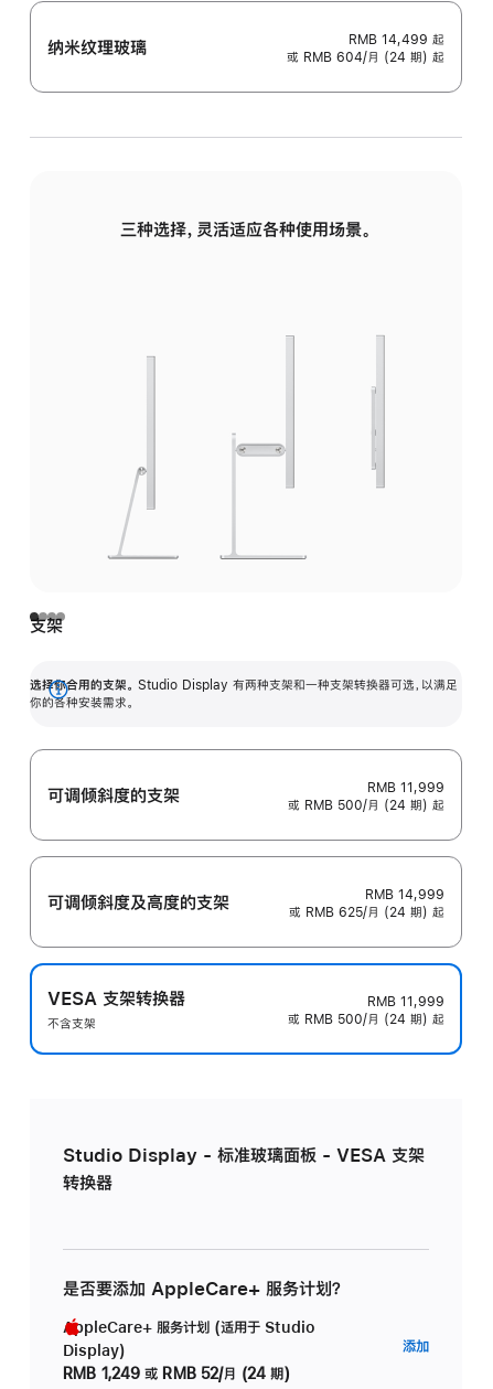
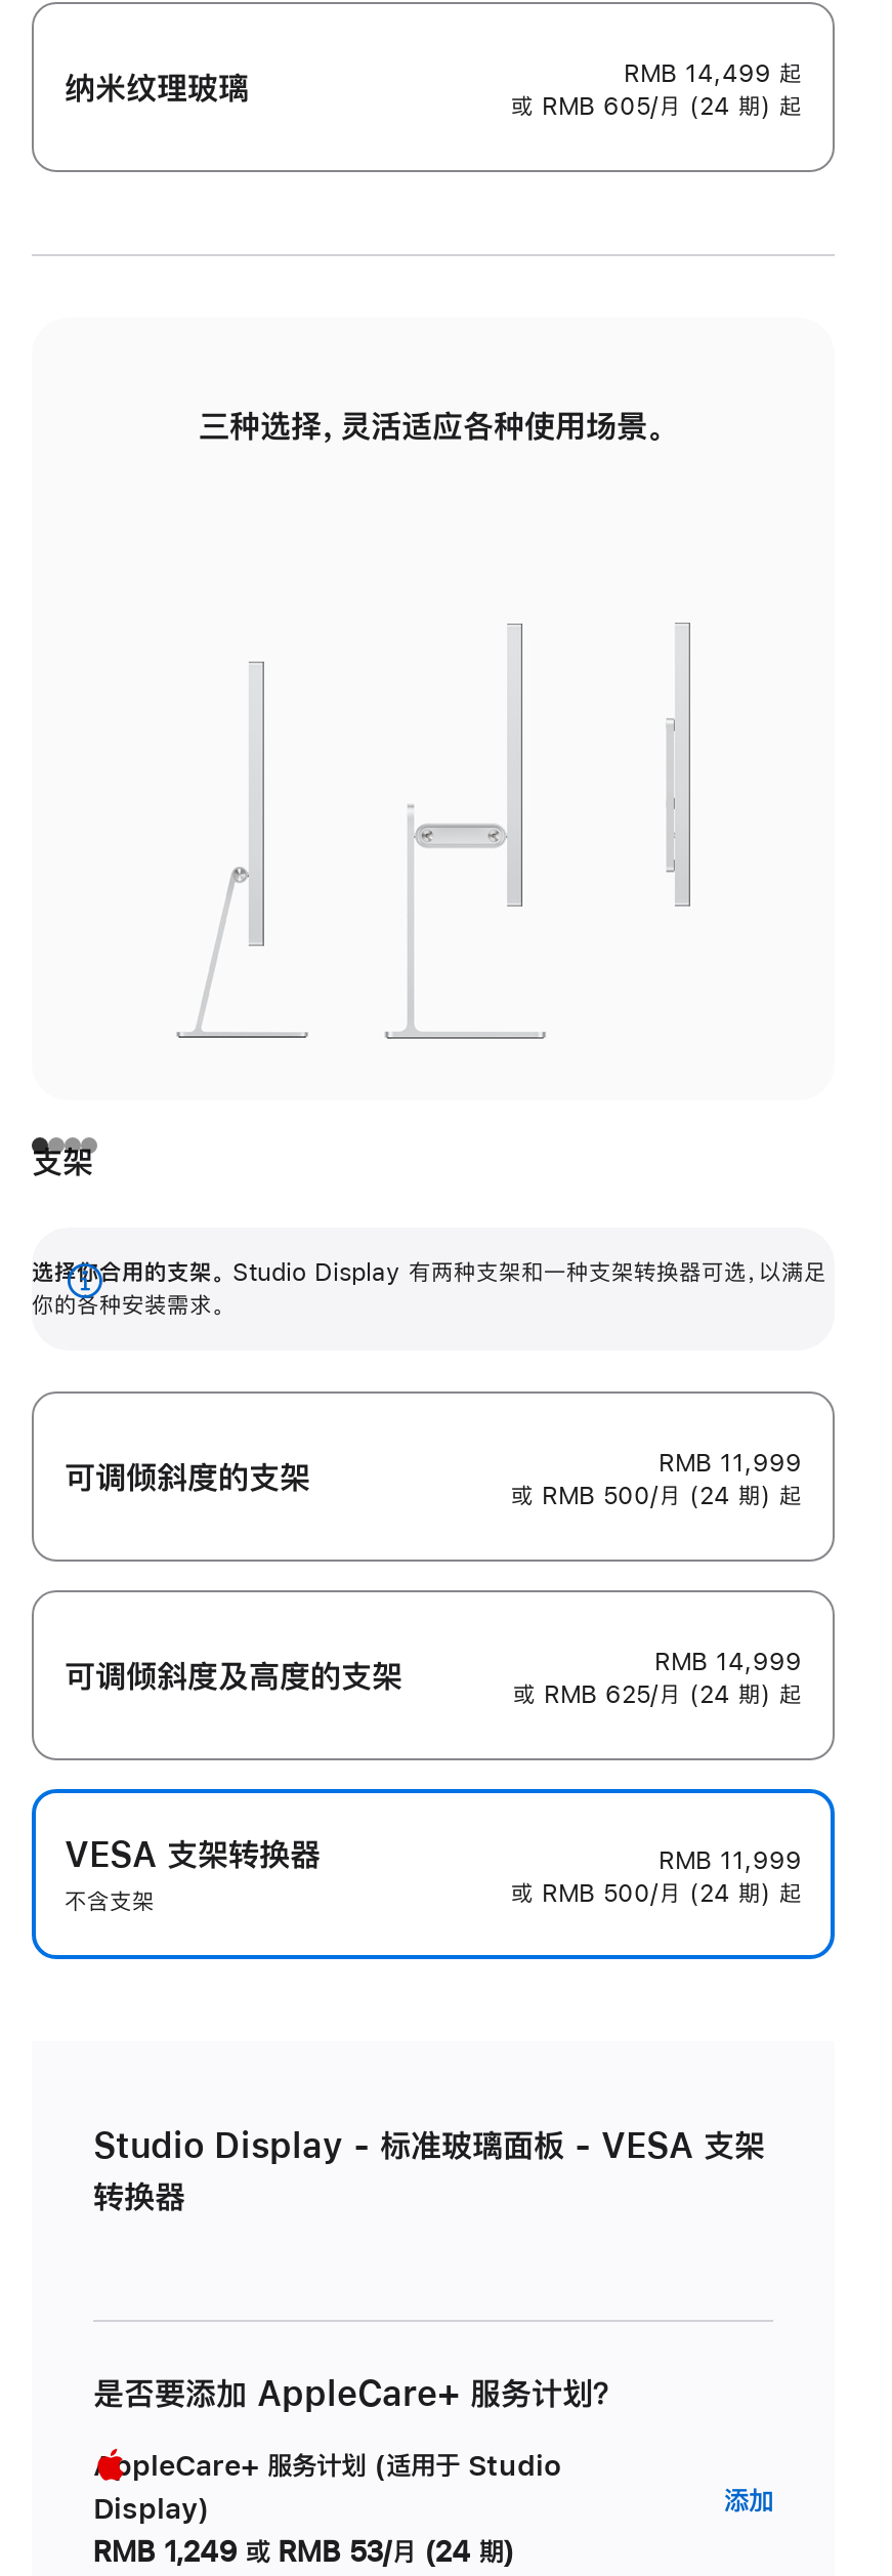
[287,51,444,64] 或 RMB 604/月 (24 期) 起 -> [511,95,802,119] 或 RMB 605/月 (24 期) 起
[63,1366,290,1382] RMB 1,249 或 RMB 52/月 (24 期) -> [93,2538,515,2566] RMB 1,249 或 RMB 53/月 (24 期)

